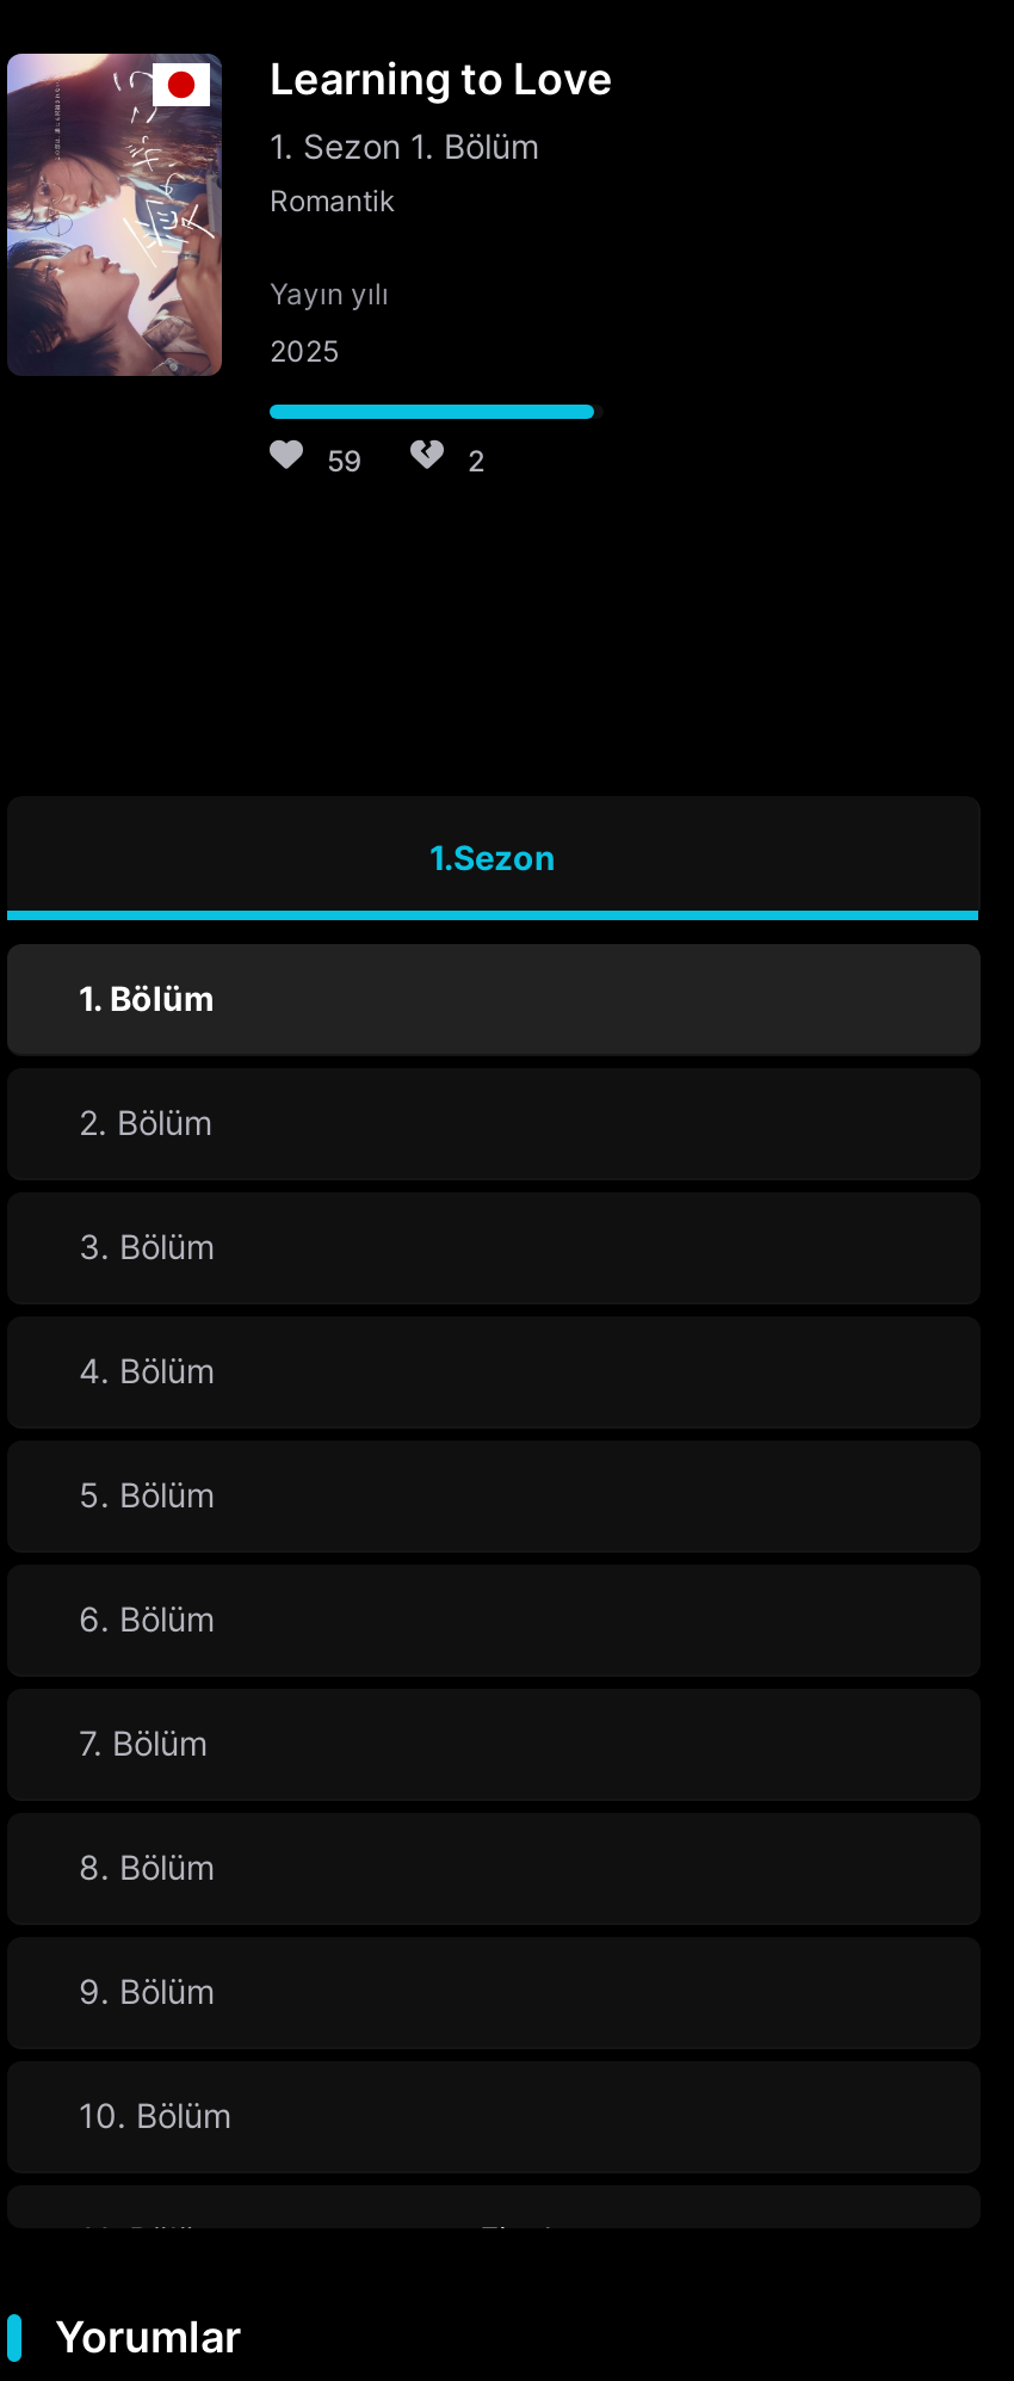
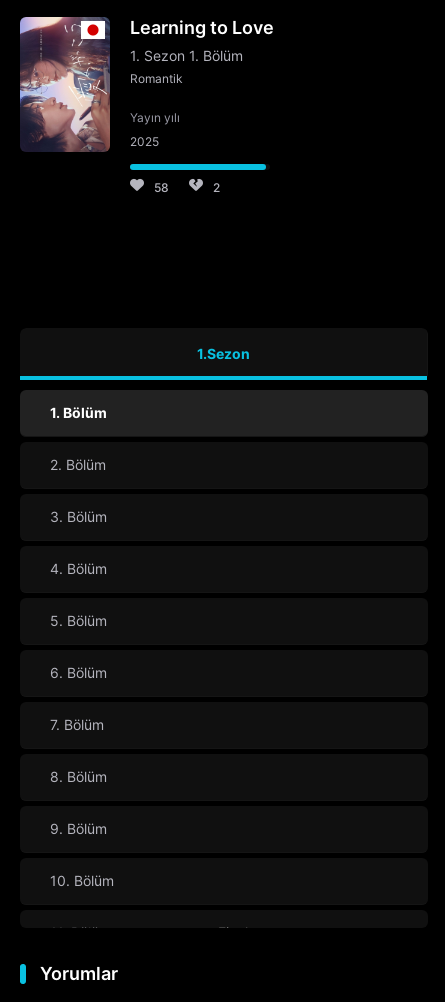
[327,443,363,479] 59 -> [154,180,169,195] 58

